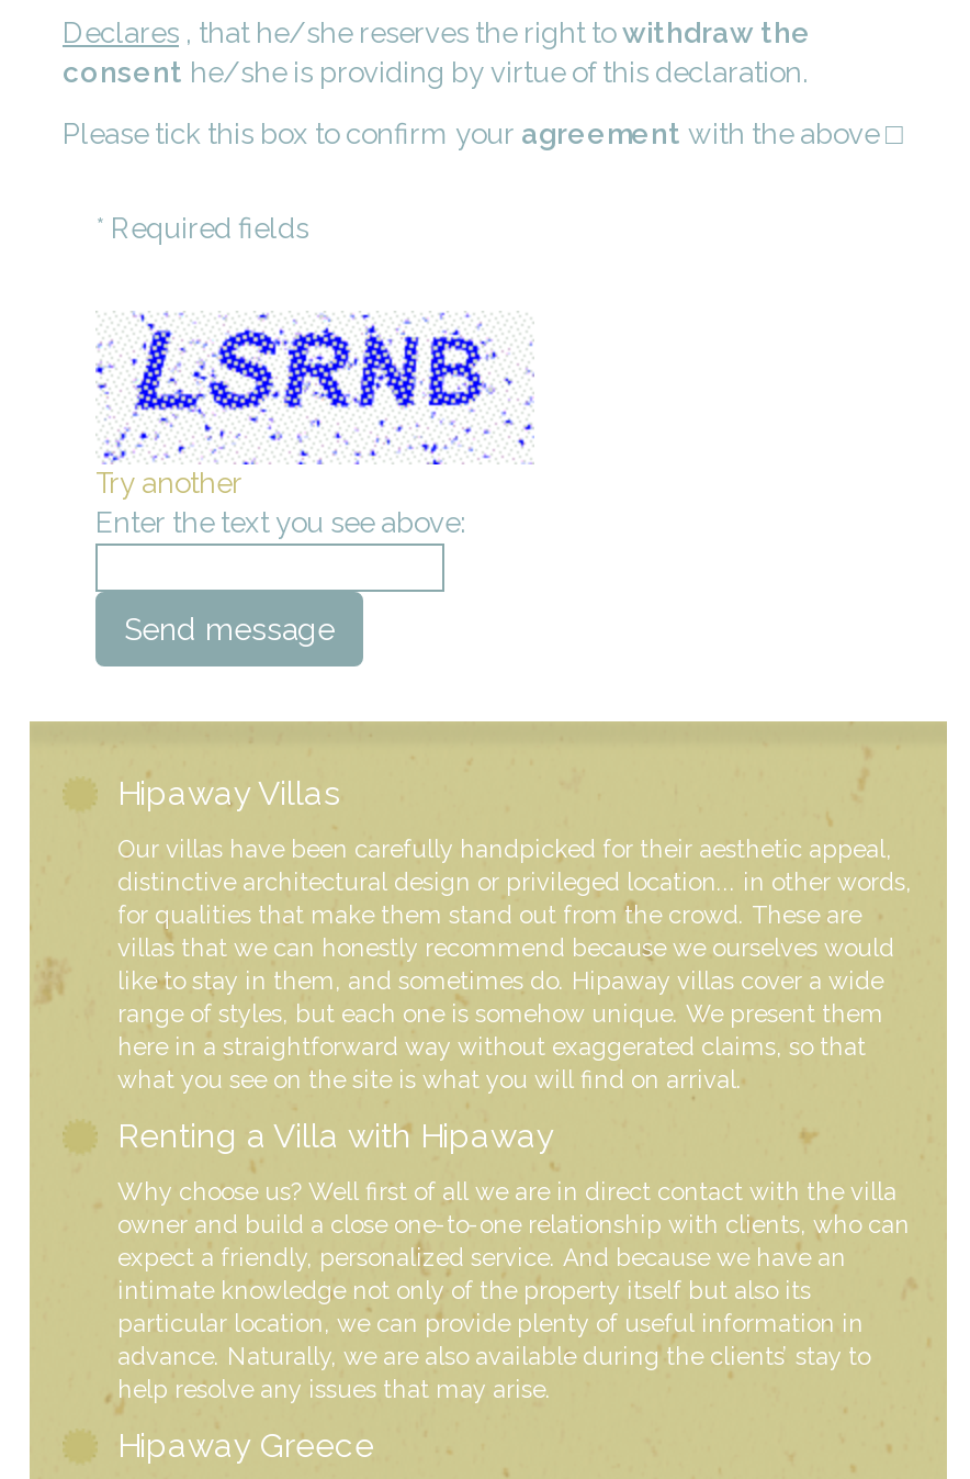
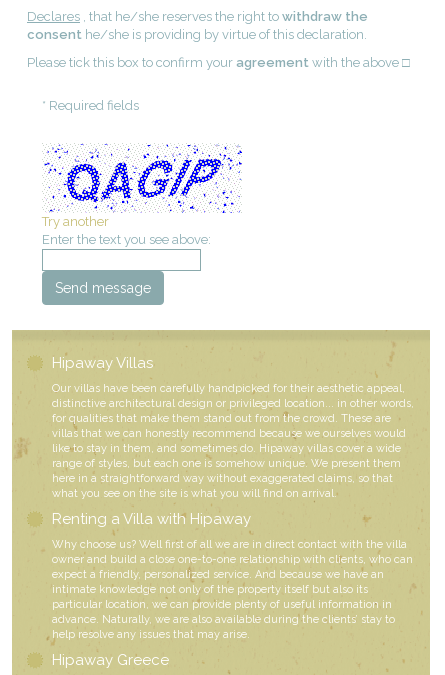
[93,311,534,467] [image] -> [43,143,243,214] [image]

